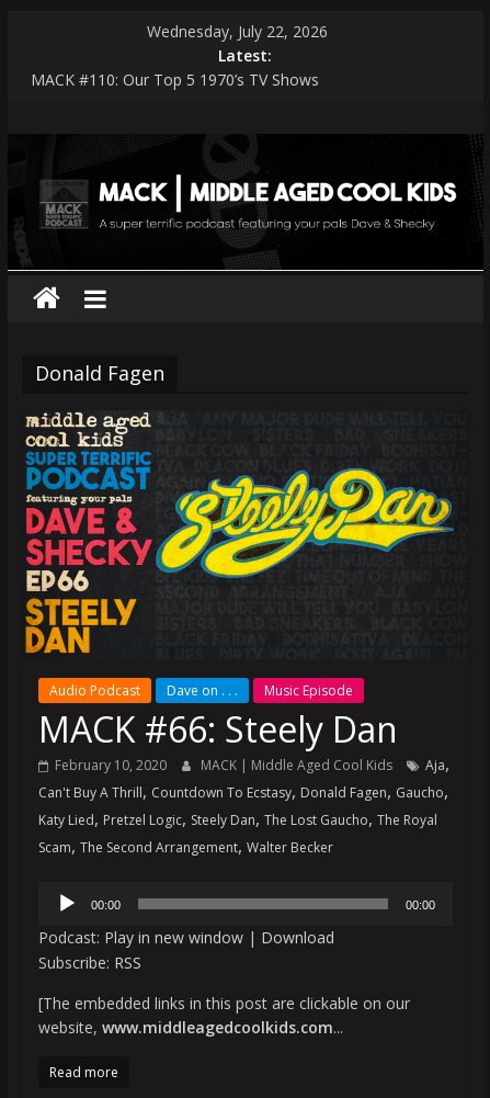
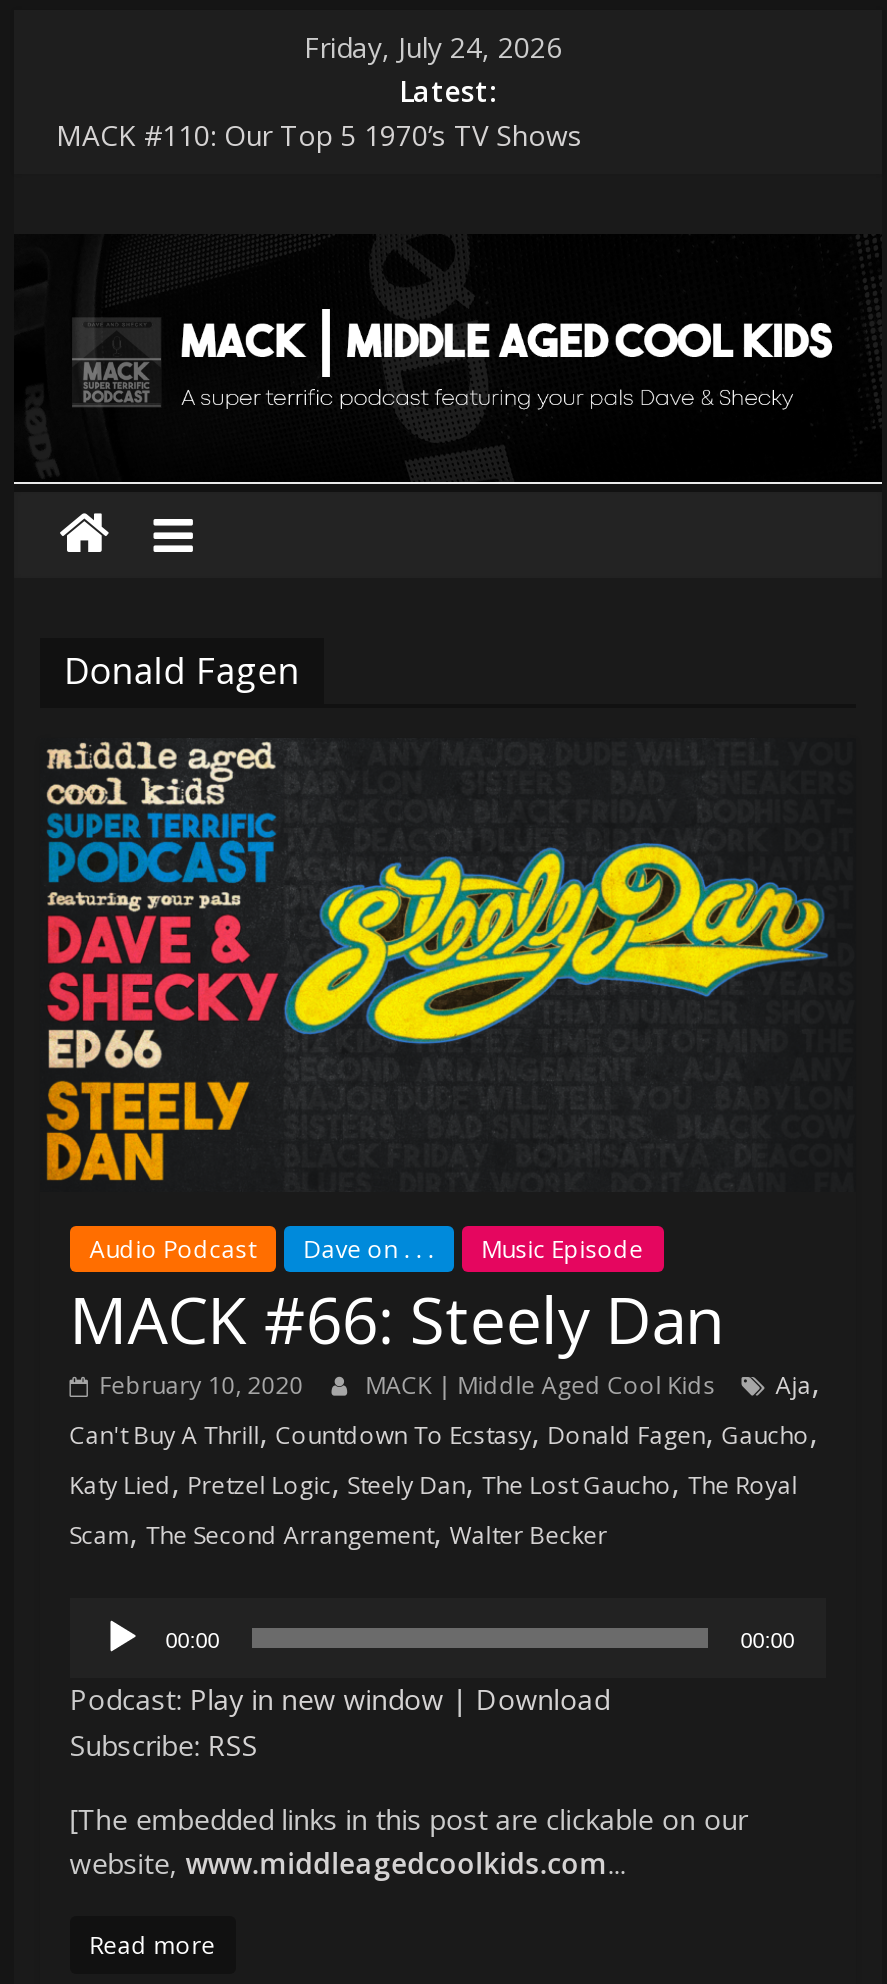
[147,21,328,42] Wednesday, July 22, 2026 -> [304,28,562,66] Friday, July 24, 2026

